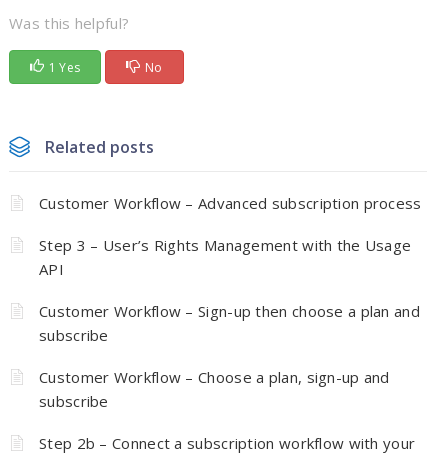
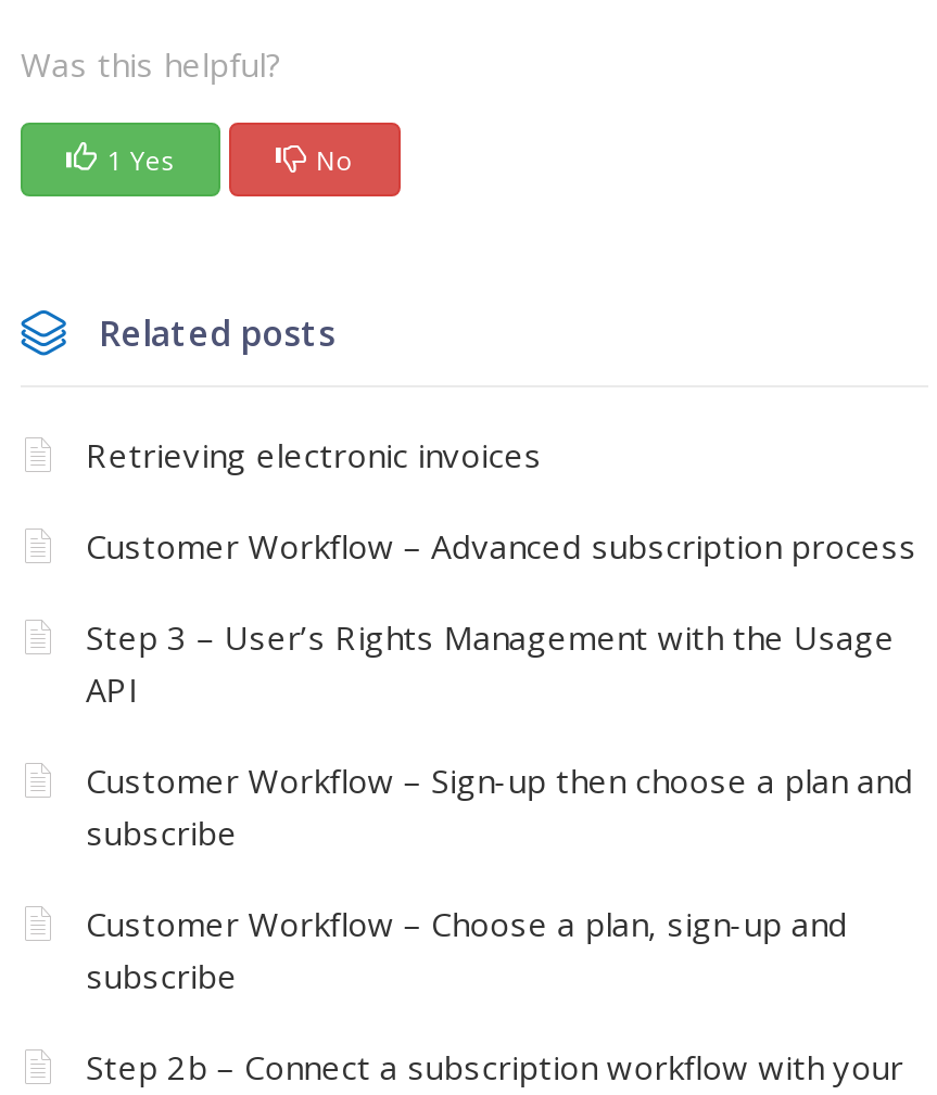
none -> [86,434,542,477] Retrieving electronic invoices

